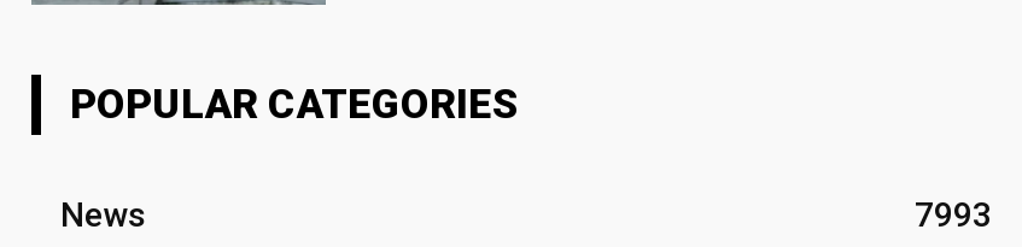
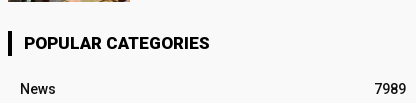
[915,194,992,233] 7993 -> [374,81,406,97] 7989

